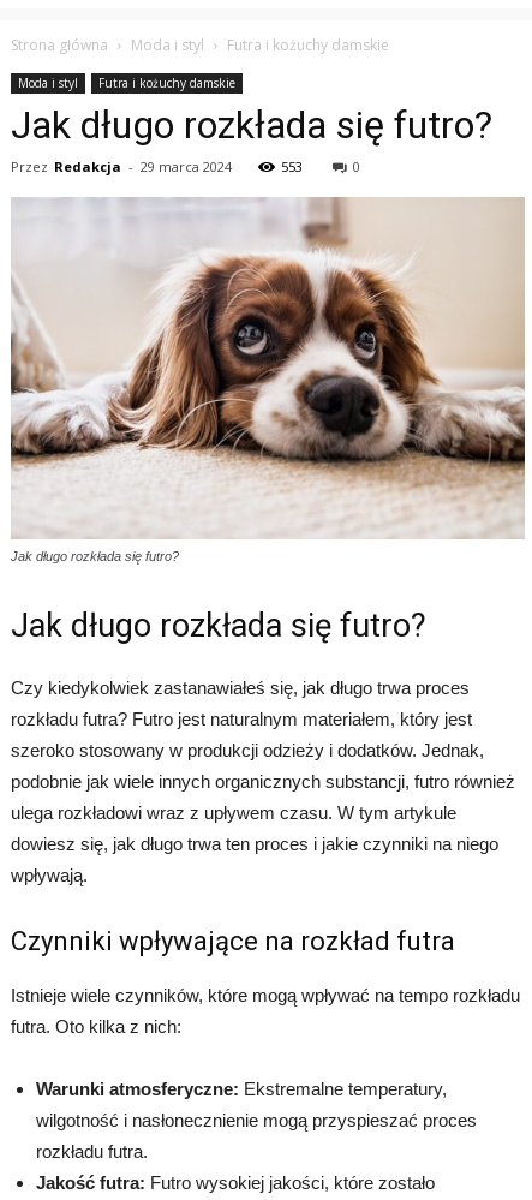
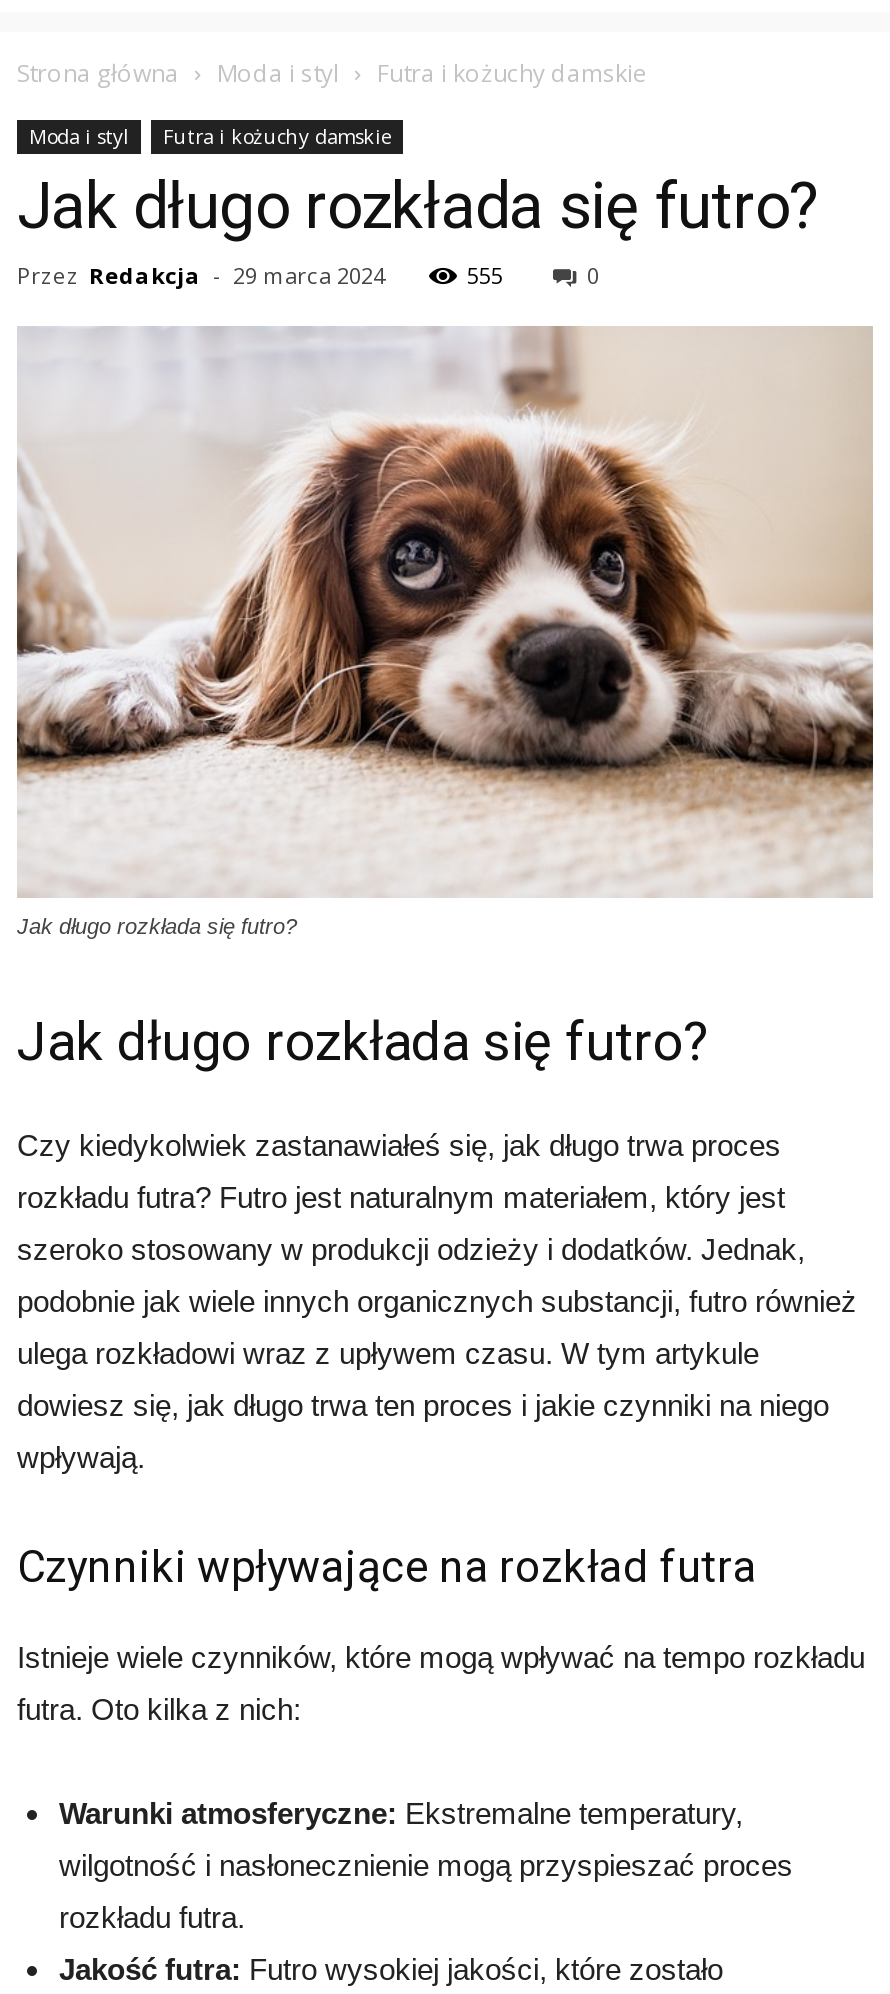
[281,157,303,175] 553 -> [467,260,503,290] 555

